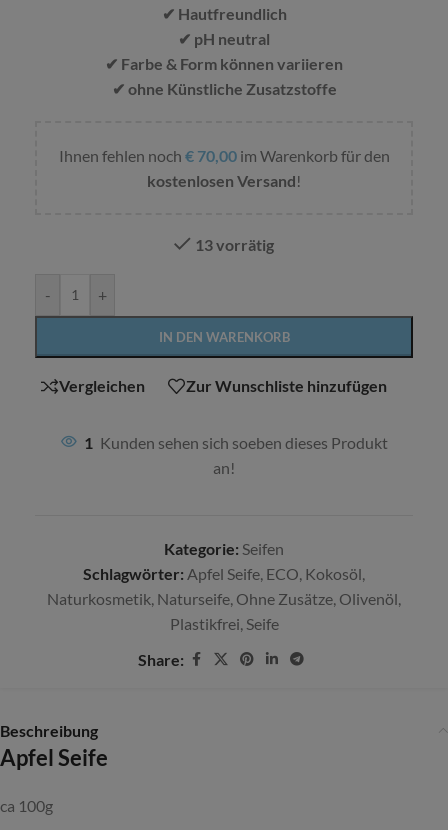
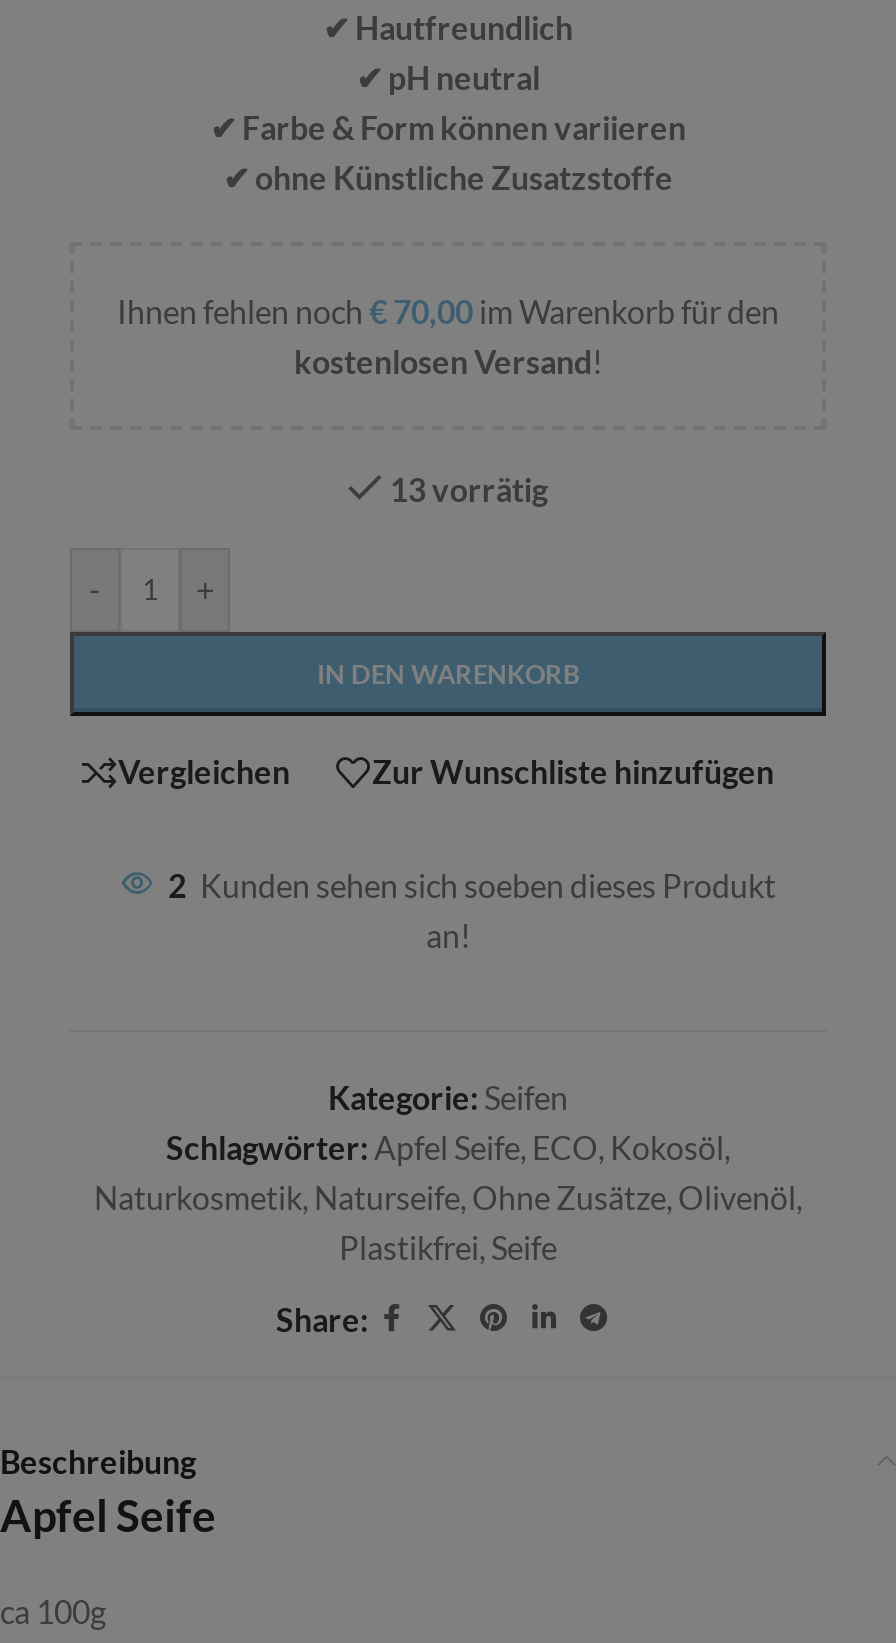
[84,433,388,452] 1 Kunden sehen sich soeben dieses Produkt -> [168,866,776,904] 2 Kunden sehen sich soeben dieses Produkt

